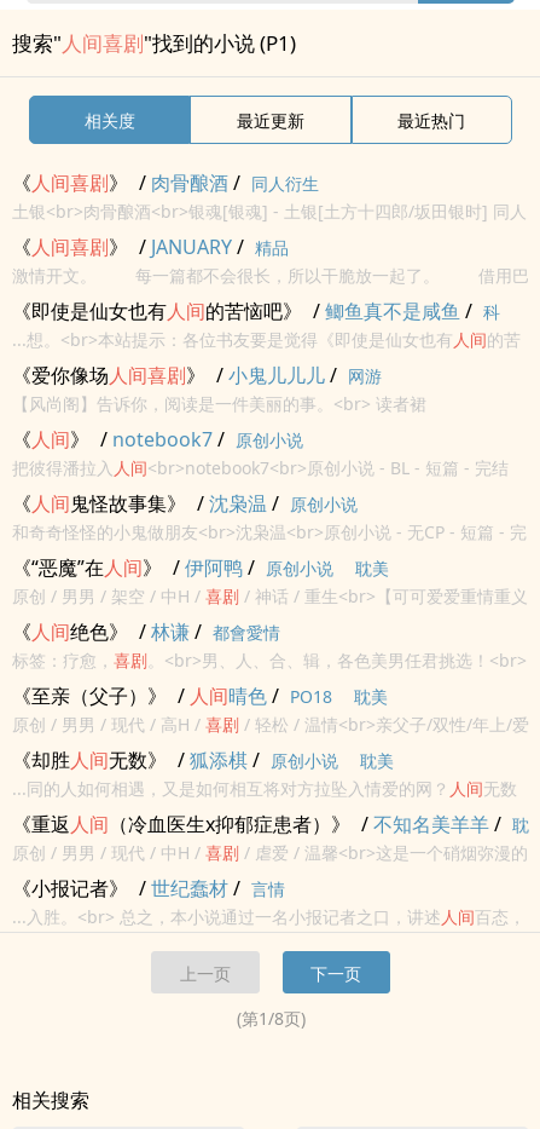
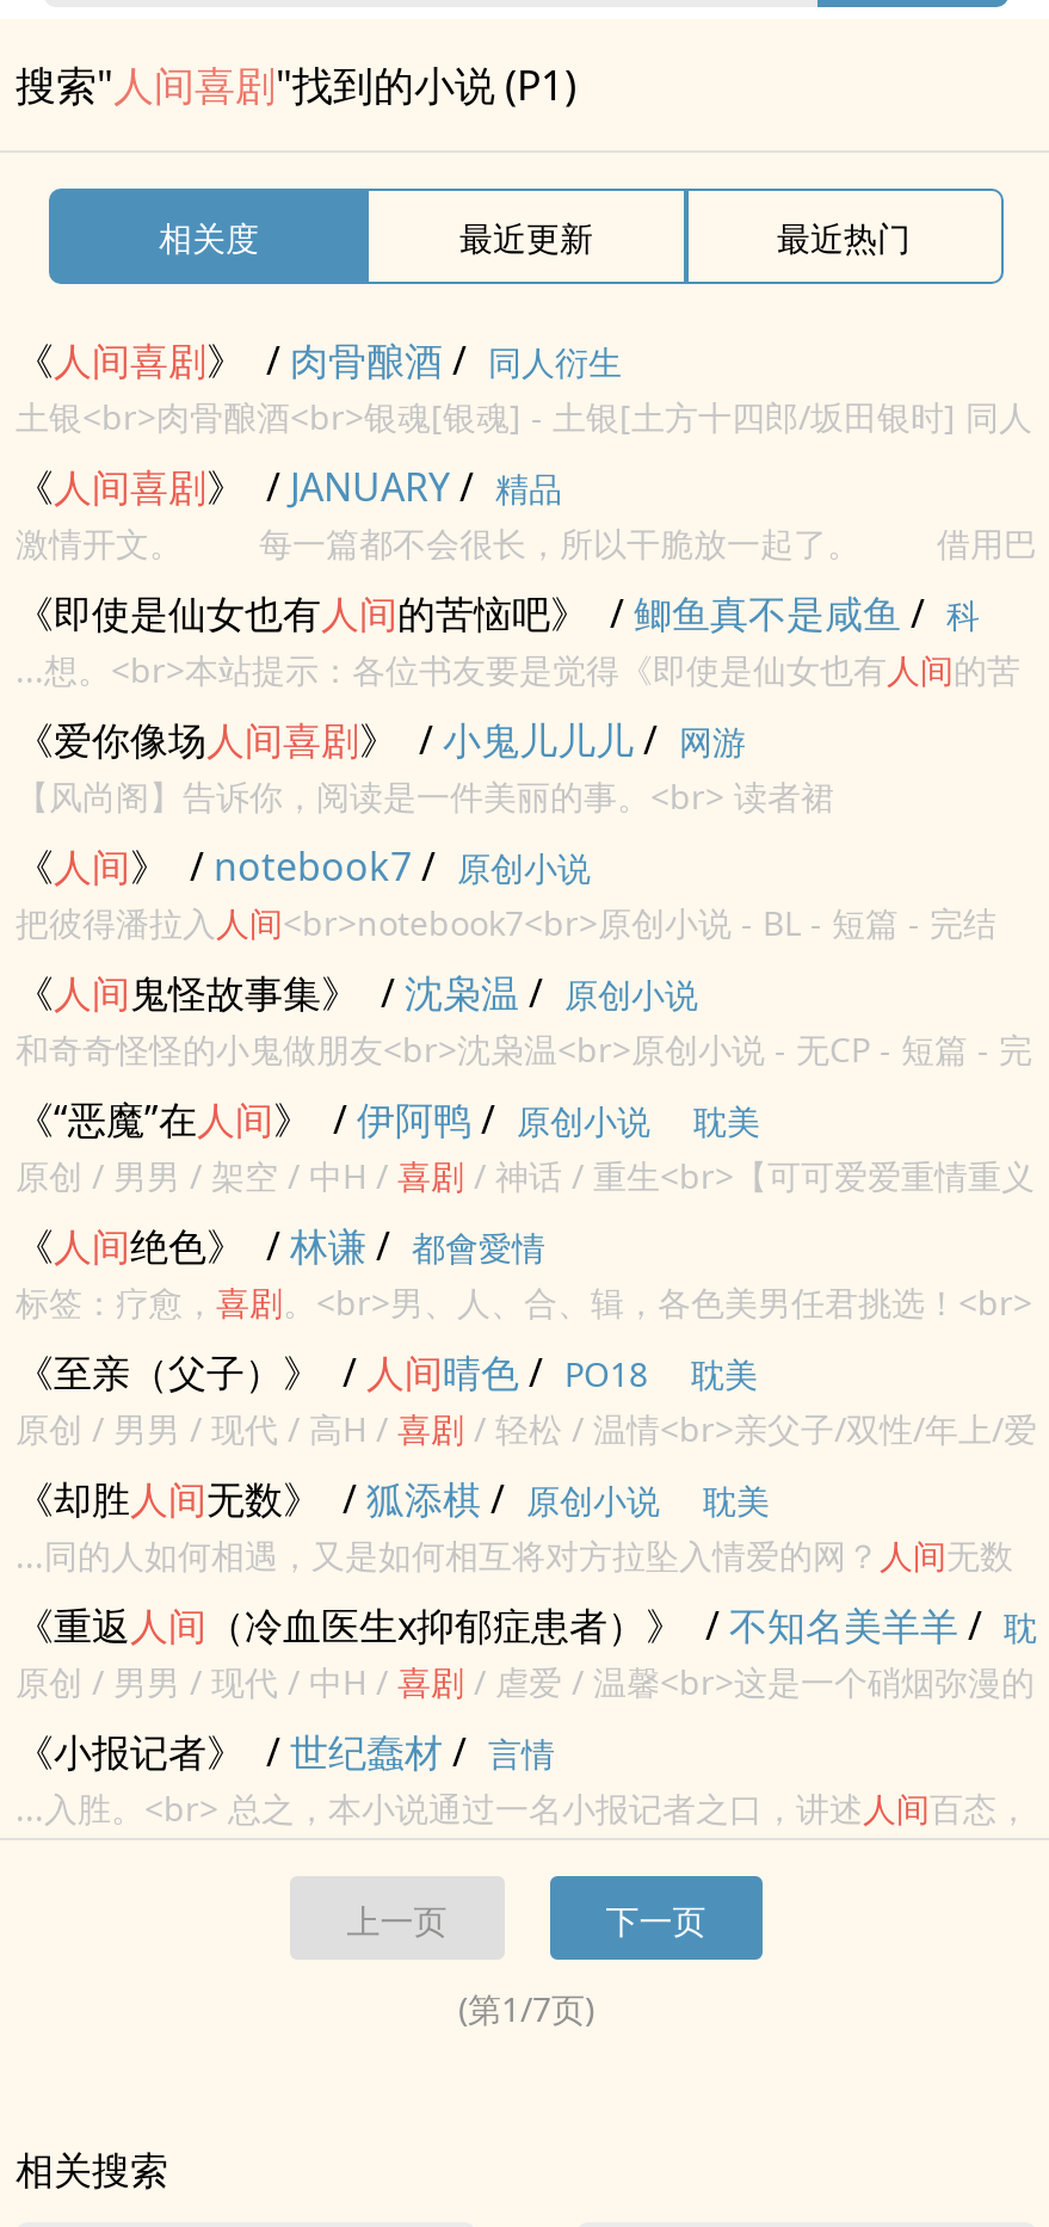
[236,1007,305,1030] (第1/8页) -> [458,1986,594,2031] (第1/7页)

